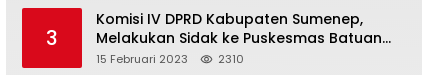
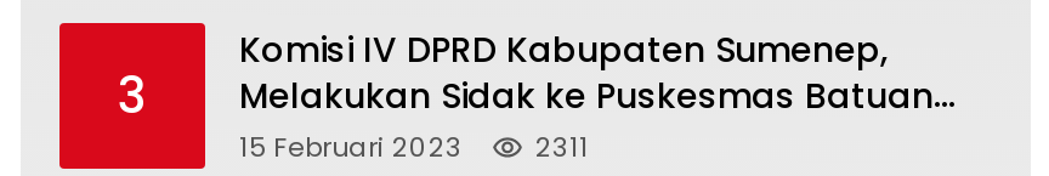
[218,50,244,66] 2310 -> [535,126,589,165] 2311

